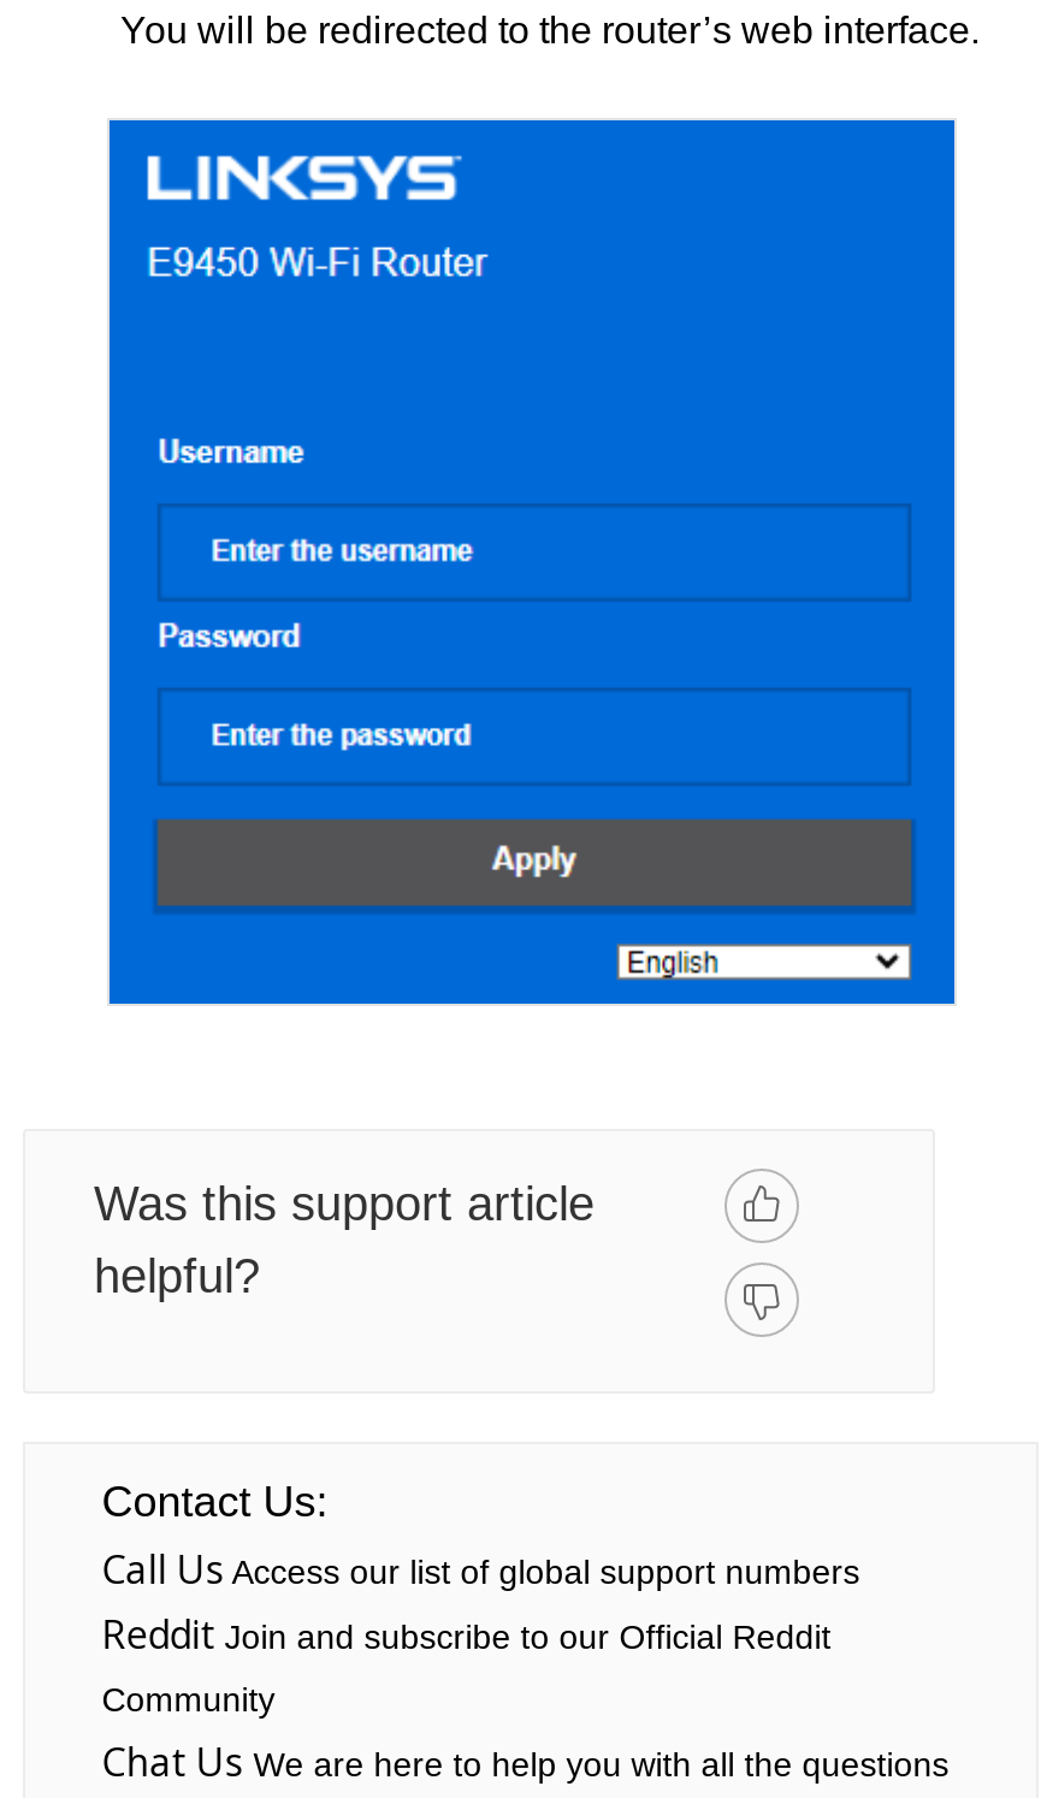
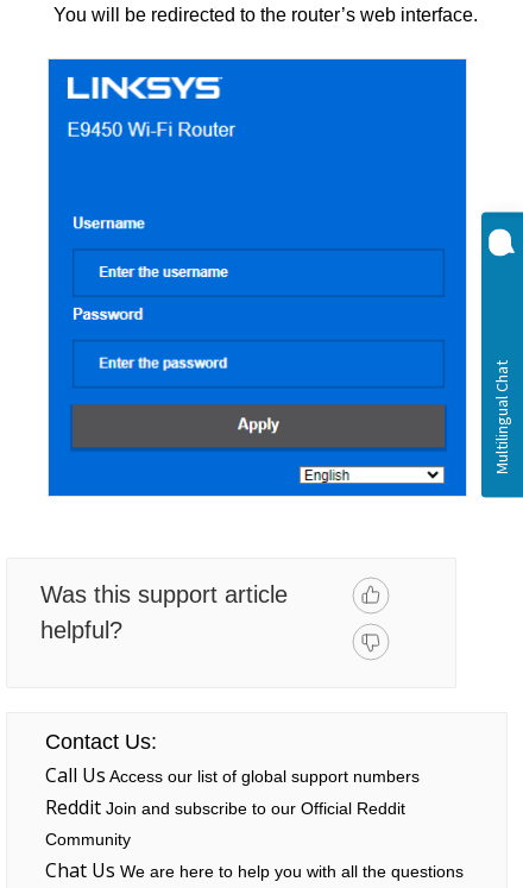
none -> [480,210,519,499] [image]

